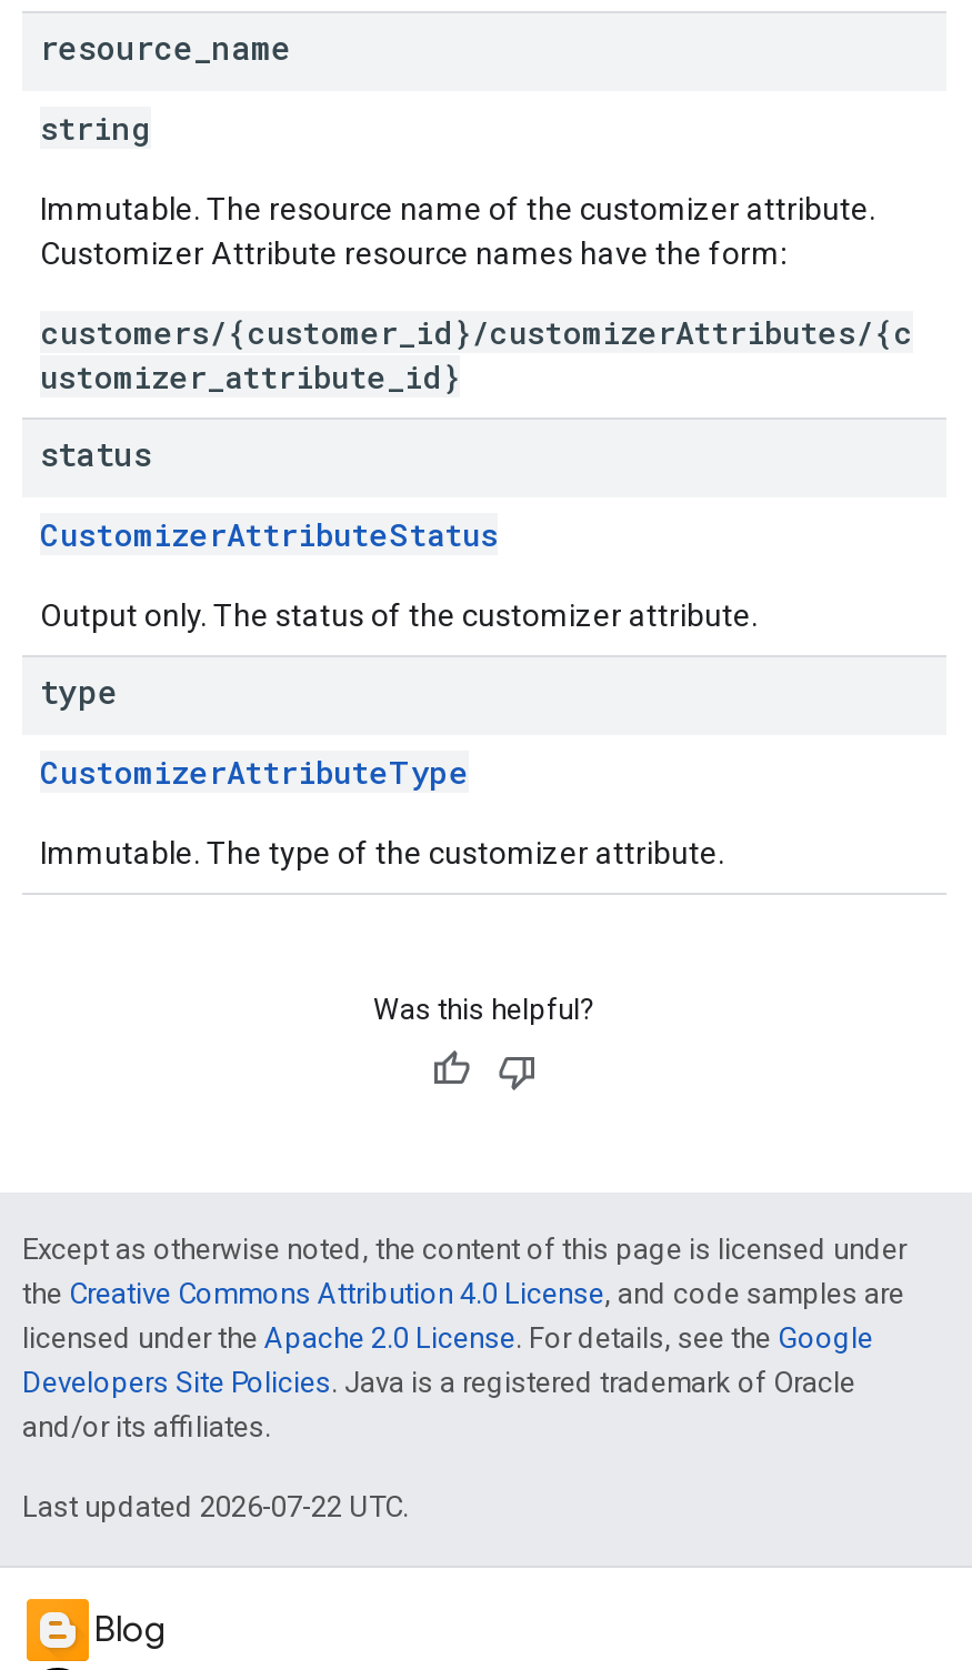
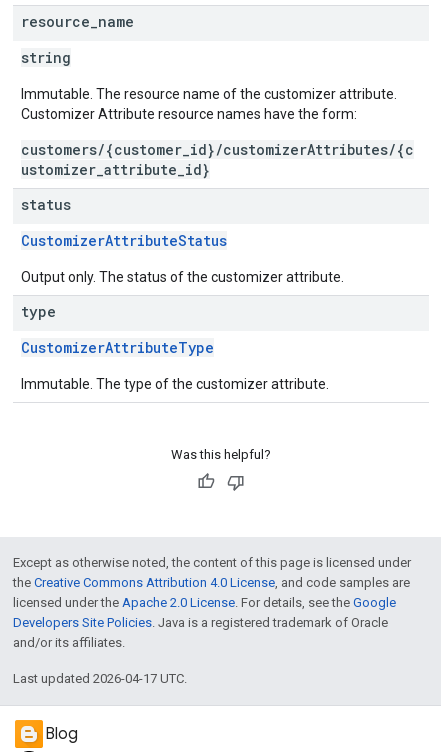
[22,1490,409,1523] Last updated 2026-07-22 UTC. -> [13,671,187,686] Last updated 2026-04-17 UTC.

